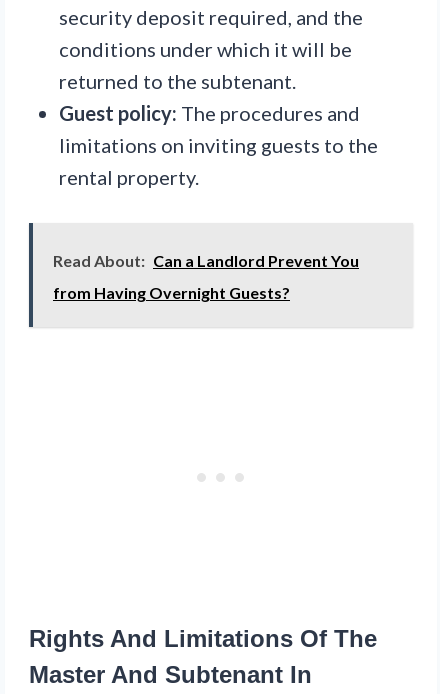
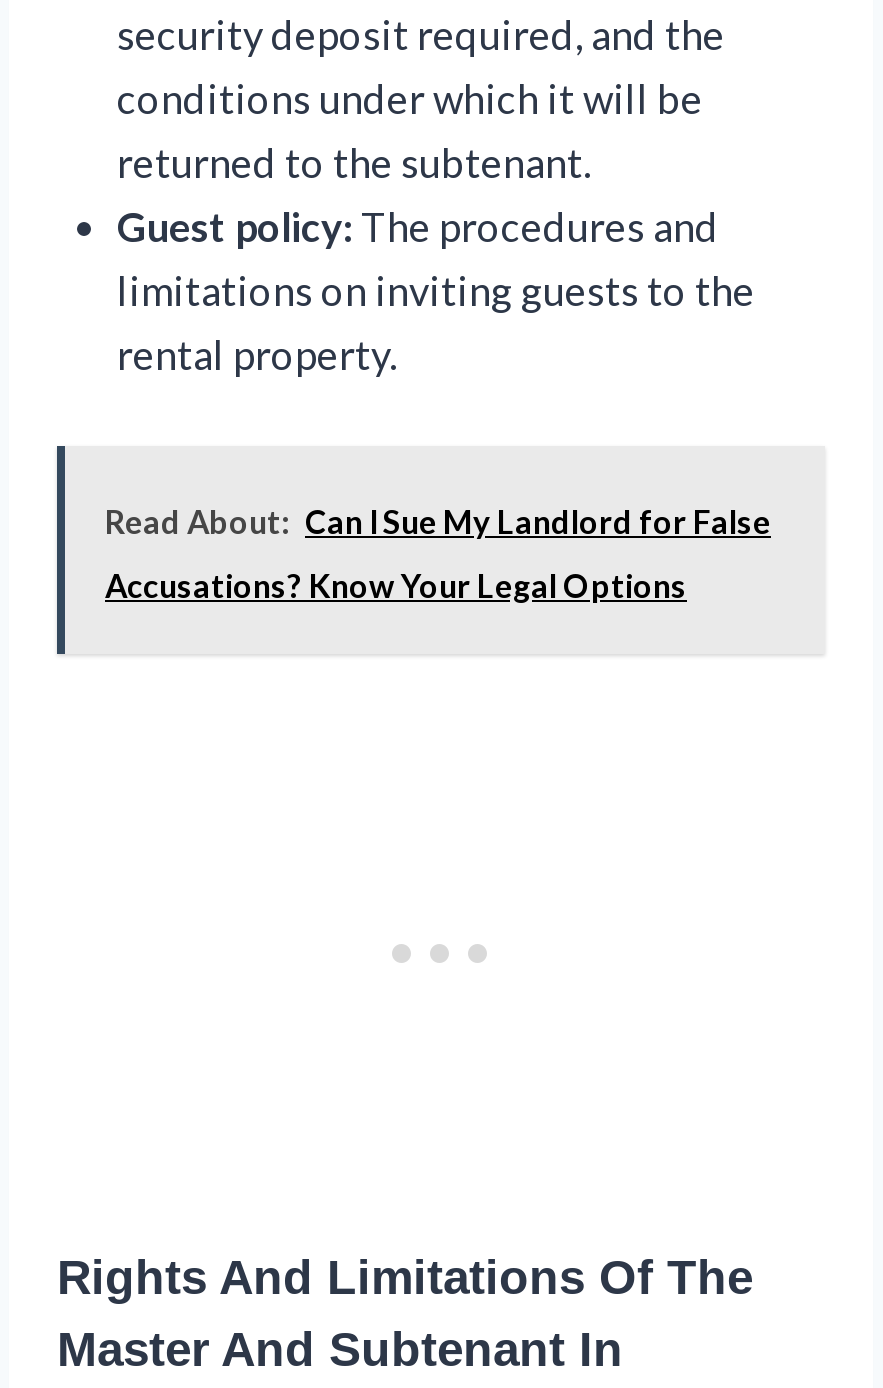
[53,251,359,270] Read About: Can a Landlord Prevent You -> [105,501,771,539] Read About: Can I Sue My Landlord for False
[53,283,290,302] from Having Overnight Guests? -> [105,565,687,603] Accusations? Know Your Legal Options

